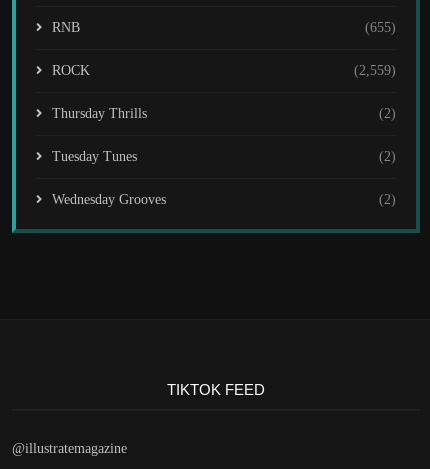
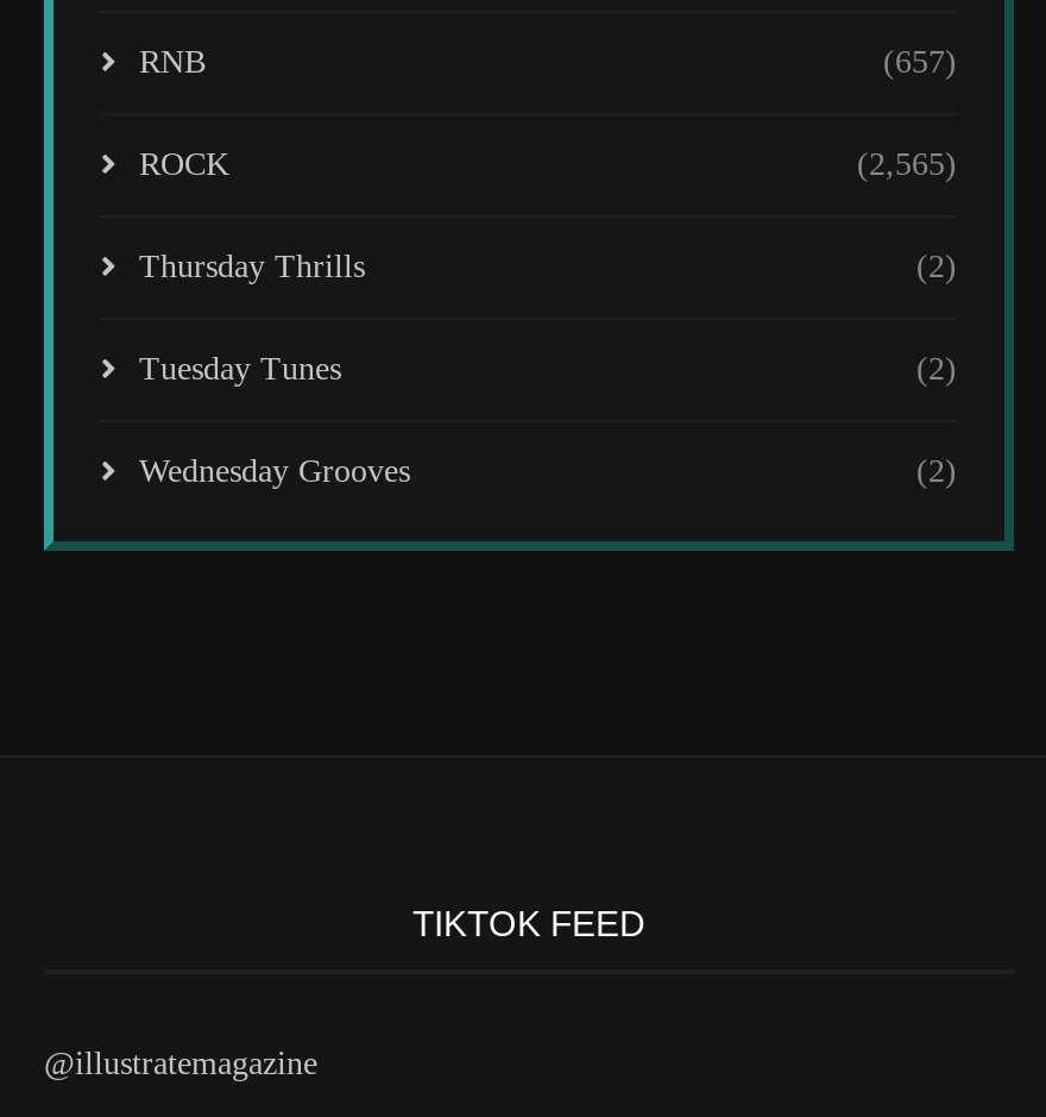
[365,19,396,34] (655) -> [883,43,957,79] (657)
[354,62,396,77] (2,559) -> [857,145,957,181] (2,565)

